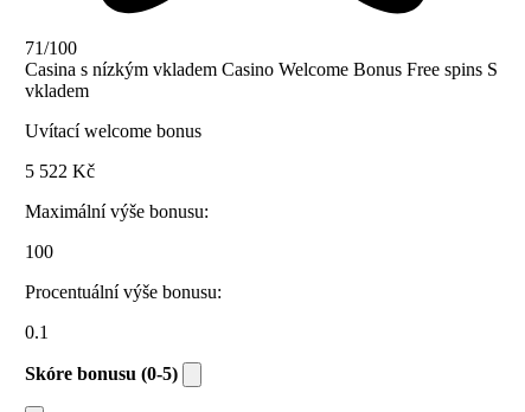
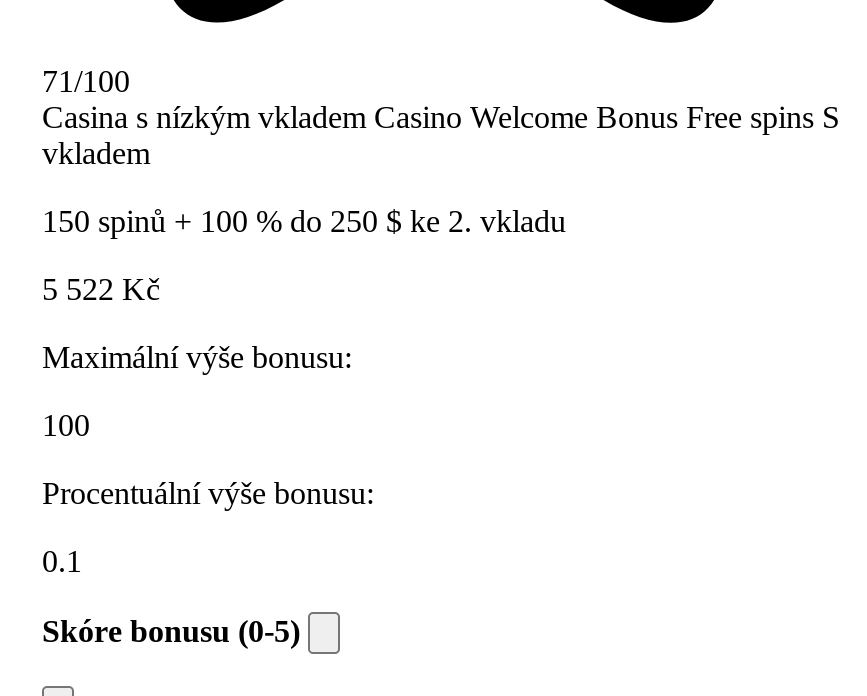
[25,121,201,141] Uvítací welcome bonus -> [42,204,566,238] 150 spinů + 100 % do 250 $ ke 2. vkladu

